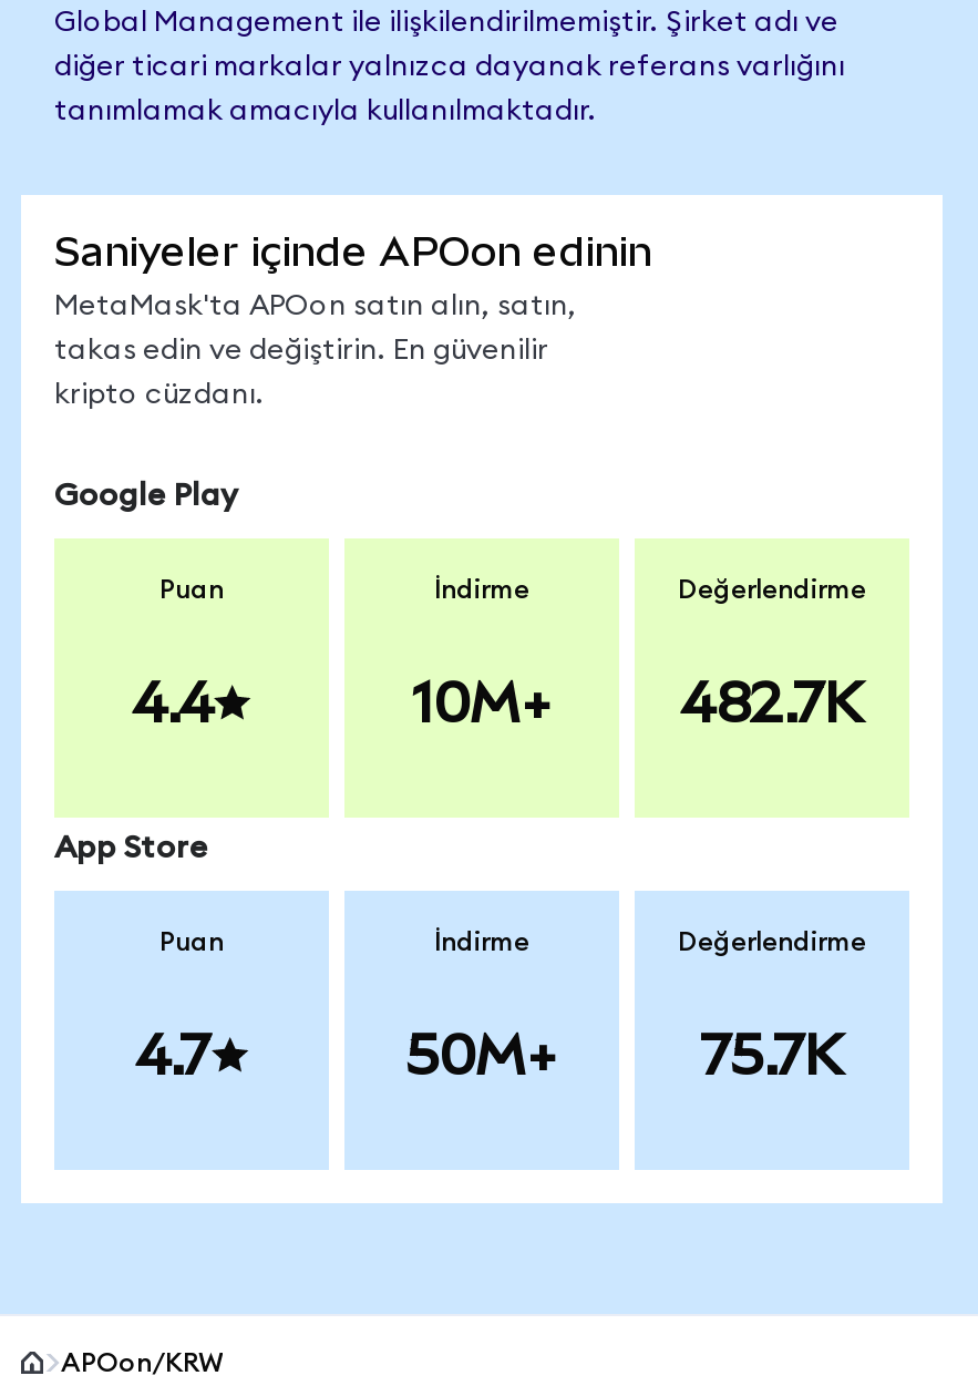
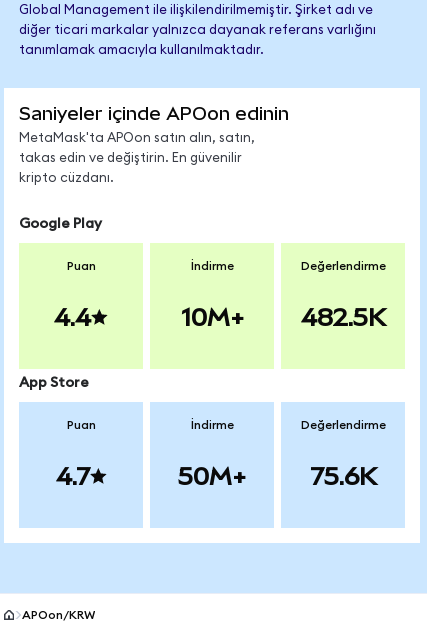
[680,671,864,733] 482.7K -> [300,303,385,331] 482.5K
[700,1024,844,1086] 75.7K -> [309,462,376,490] 75.6K

